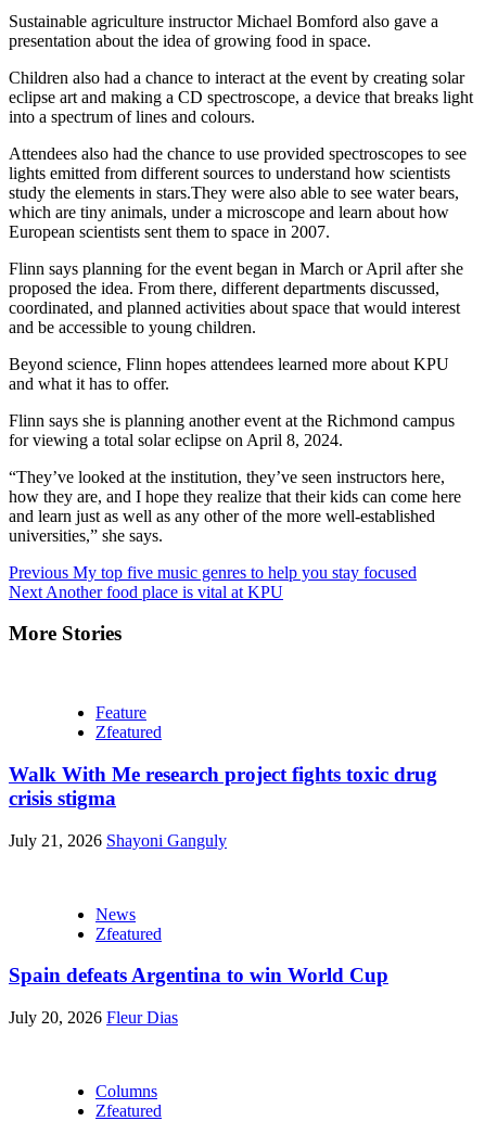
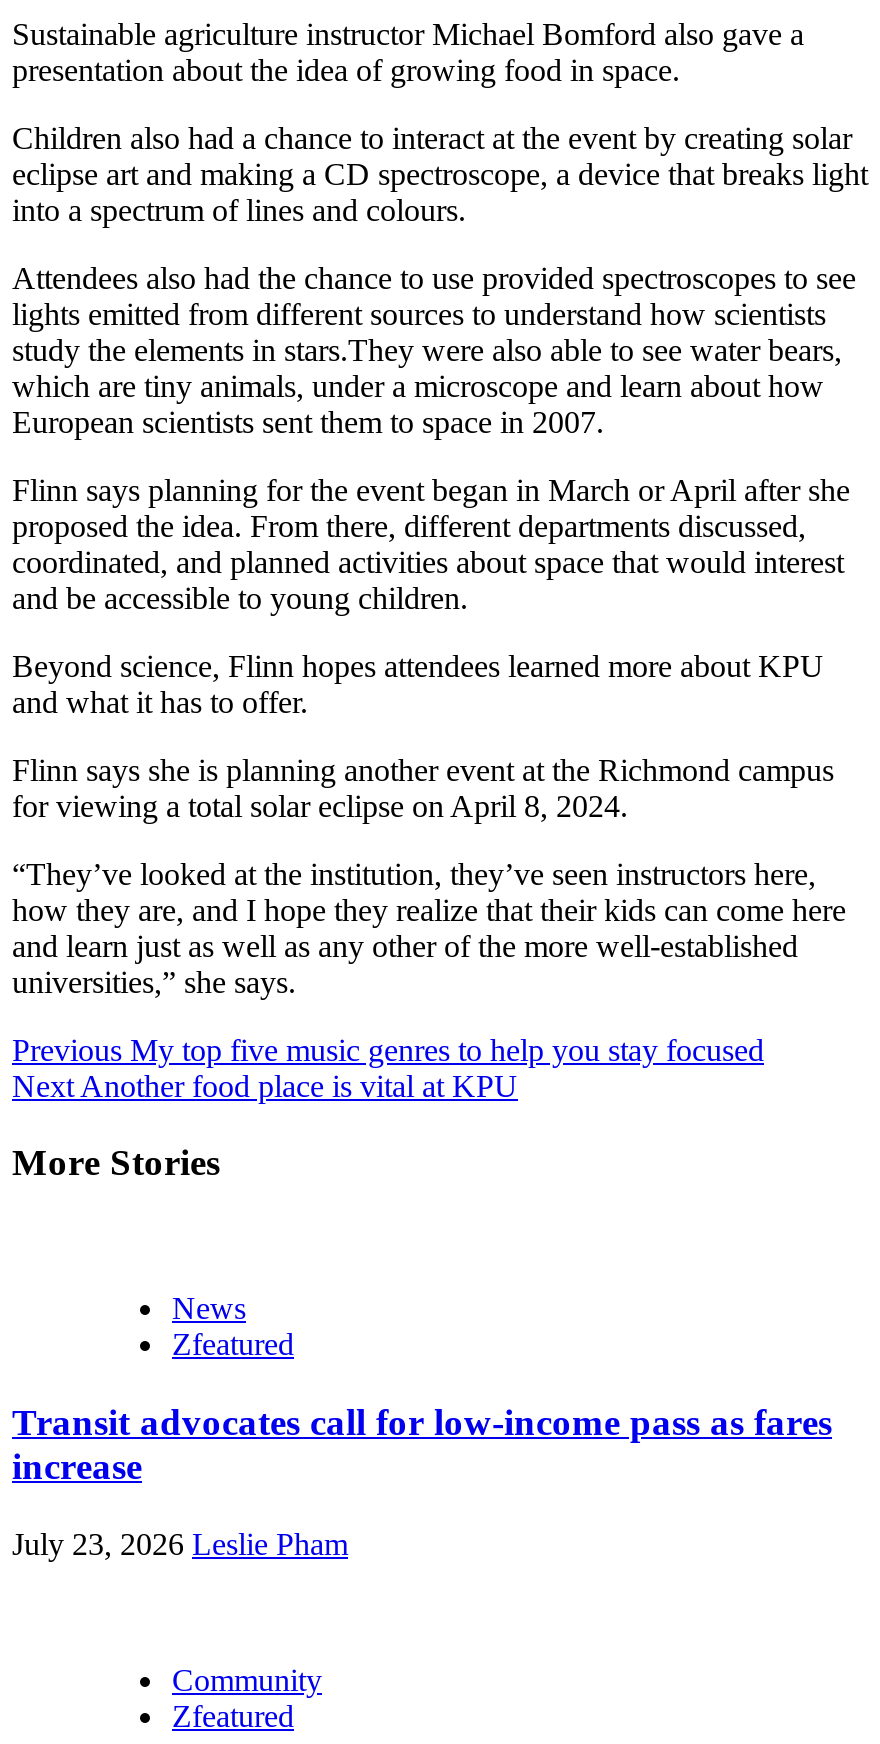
[9,703,437,849] Feature | Zfeatured | Walk With Me research project fights toxic drug | crisis stigma | July 21, 2026 Shayoni Ganguly -> none
moved [95,905,162,943] -> [172,1291,294,1361]: News | Zfeatured
[9,964,388,987] Spain defeats Argentina to win World Cup -> [12,1401,832,1487] Transit advocates call for low-income pass as fares | increase
[9,1008,178,1027] July 20, 2026 Fleur Dias -> [12,1526,348,1560] July 23, 2026 Leslie Pham
[95,1082,157,1100] Columns -> [172,1662,322,1696] Community

